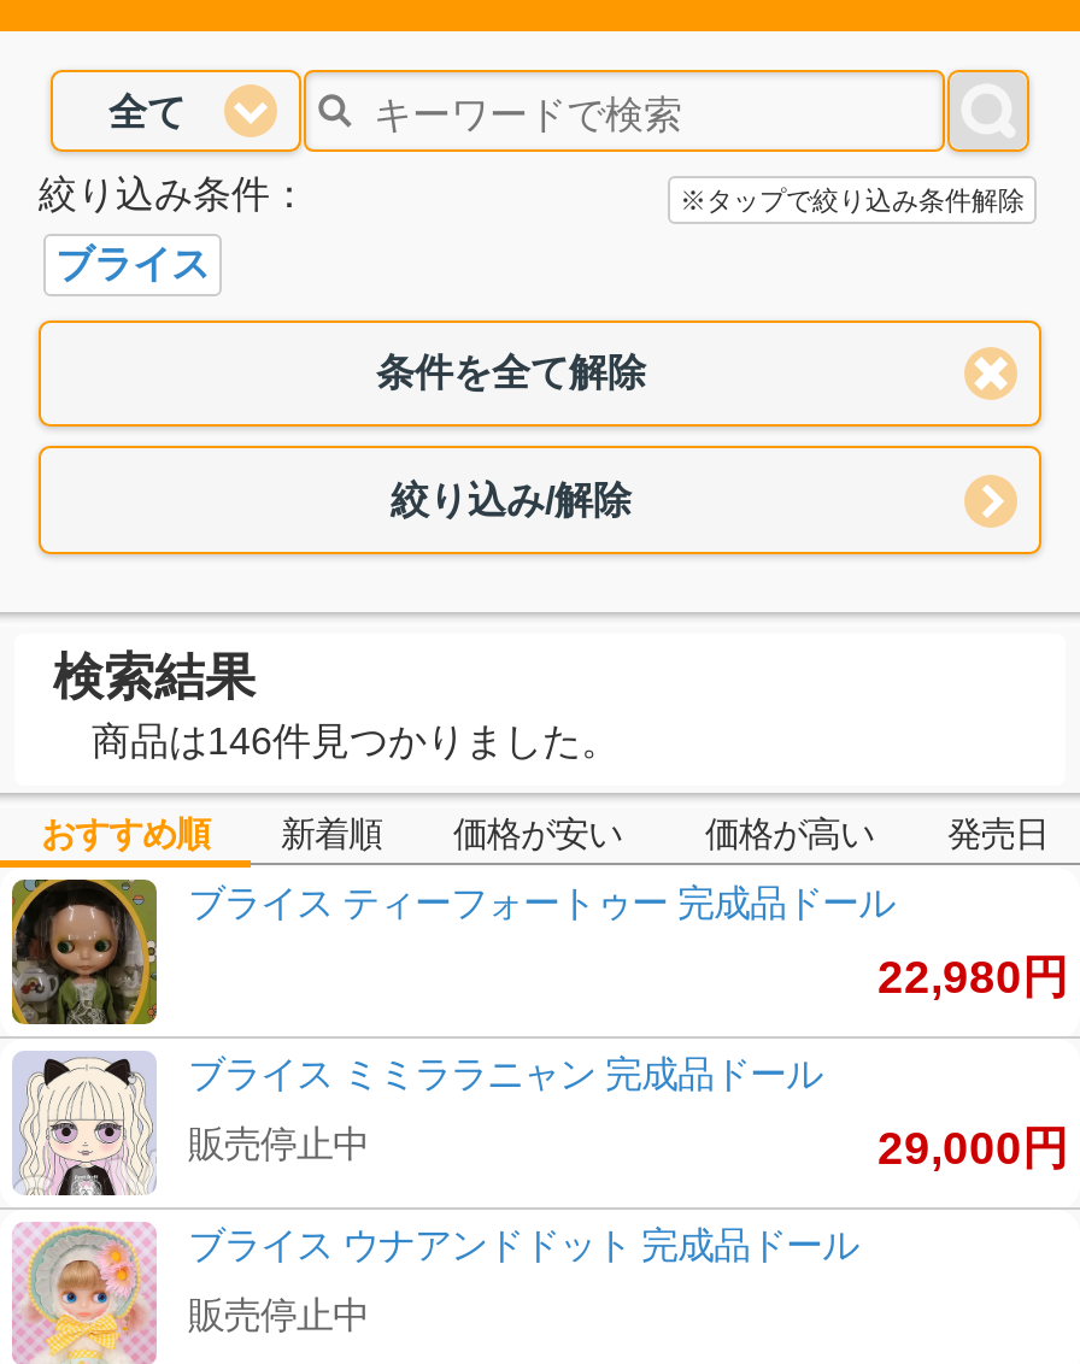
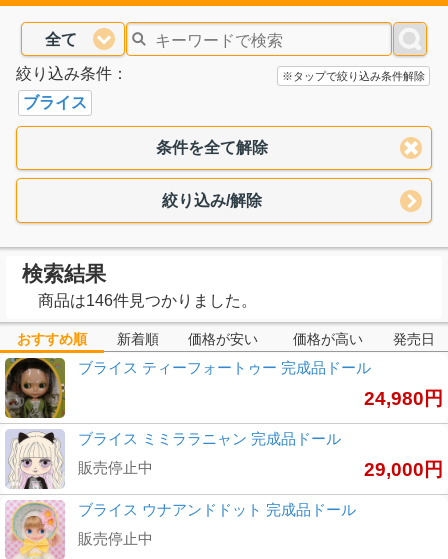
[877,951,1068,1002] 22,980円 -> [364,388,443,409] 24,980円

